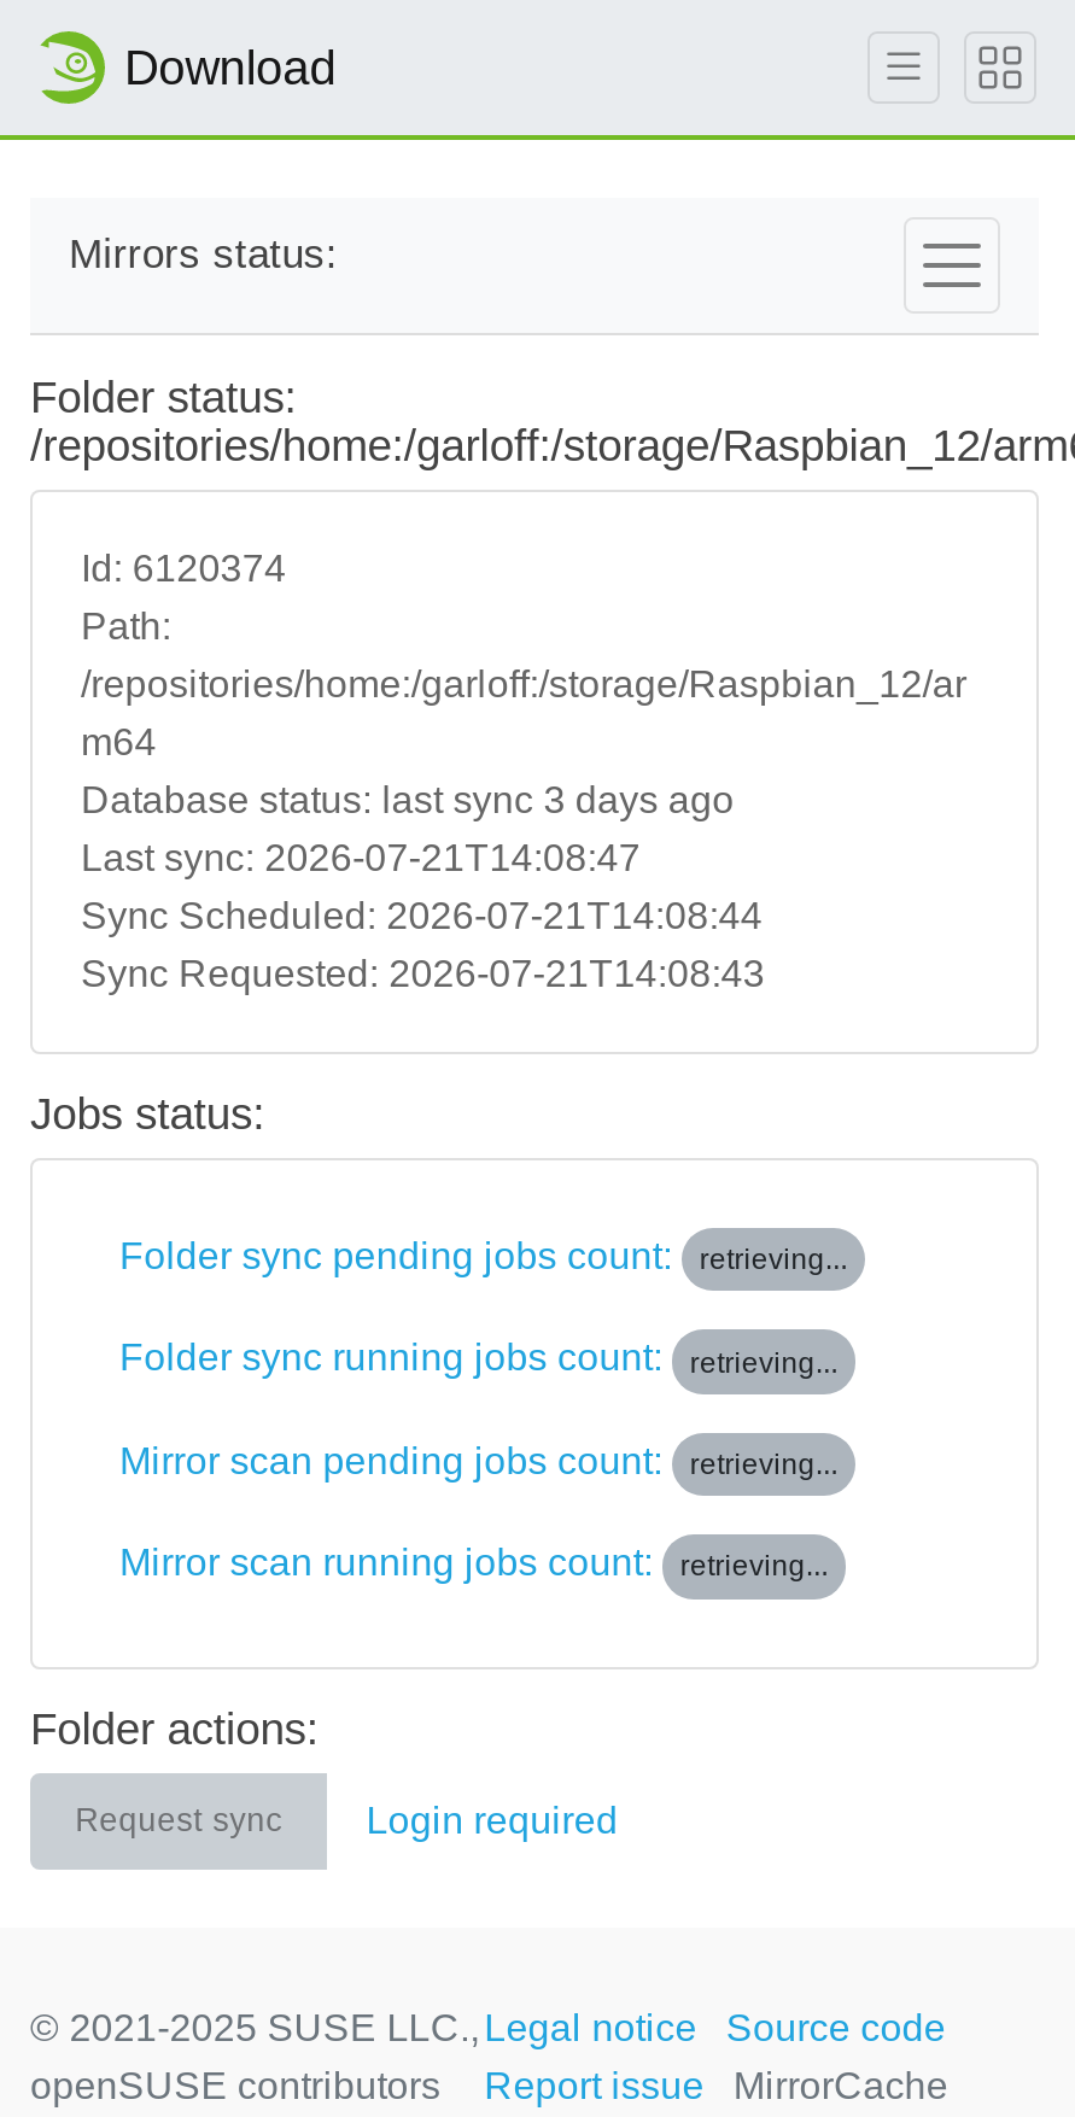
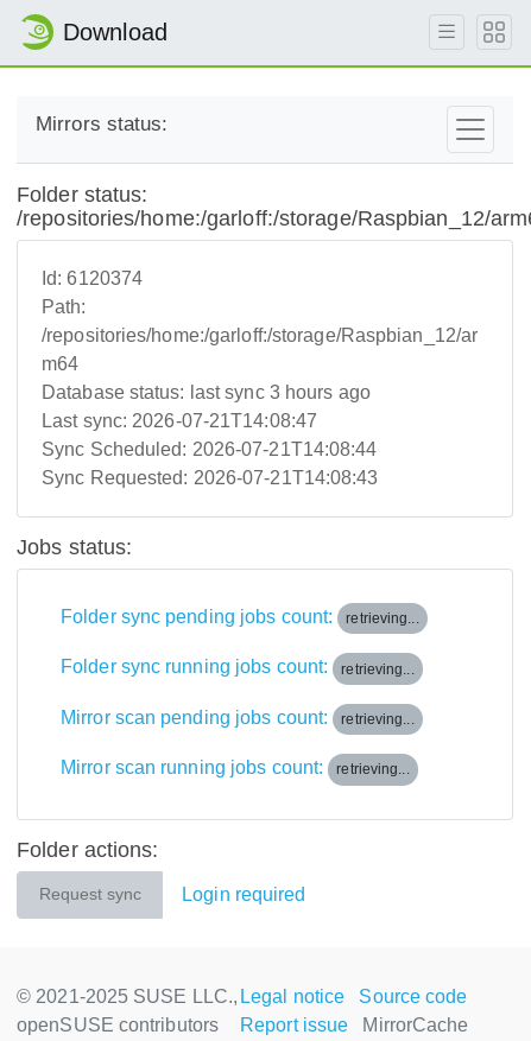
[81,779,734,820] Database status: last sync 3 days ago -> [42,382,370,402] Database status: last sync 3 hours ago

